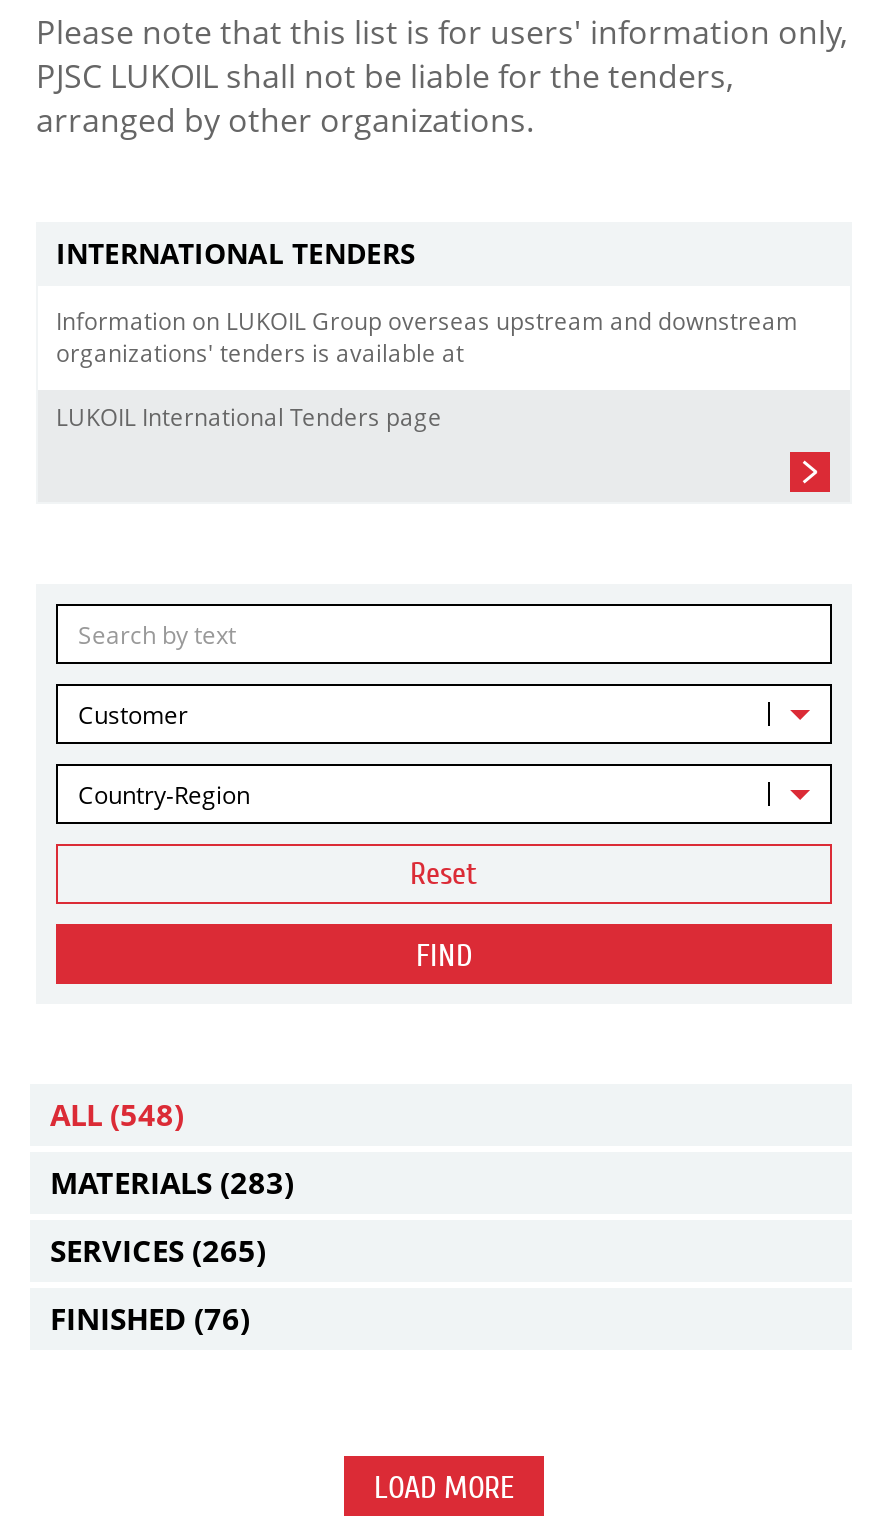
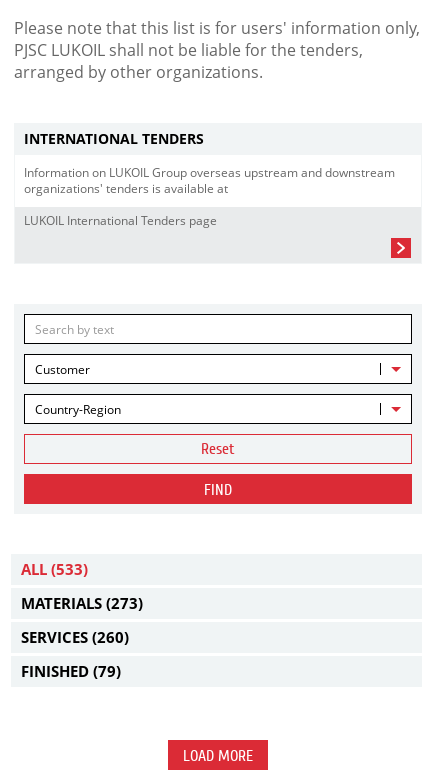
[50,1094,184,1134] ALL (548) -> [21,559,88,579] ALL (533)
[50,1162,294,1202] MATERIALS (283) -> [21,593,143,613] MATERIALS (273)
[50,1230,266,1270] SERVICES (265) -> [21,627,129,647] SERVICES (260)
[50,1298,250,1338] FINISHED (76) -> [21,661,121,681] FINISHED (79)

